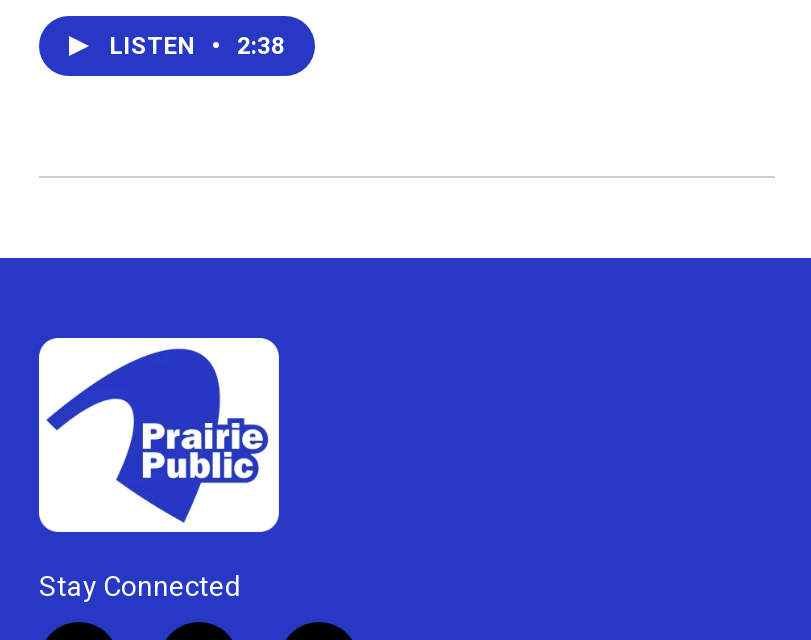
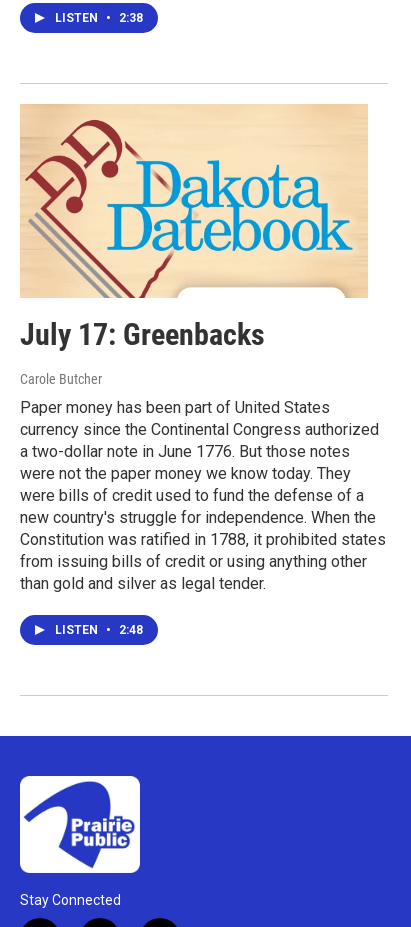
none -> [19,103,386,637] [image] | July 17: Greenbacks | Carole Butcher | Paper money has been part of United States | currency since the Continental Congress authorized | a two-dollar note in June 1776. But those notes | were not the paper money we know today. They | were bills of credit used to fund the defense of a | new country's struggle for independence. When the | Constitution was ratified in 1788, it prohibited states | from issuing bills of credit or using anything other | than gold and silver as legal tender. | LISTEN • 2:48

